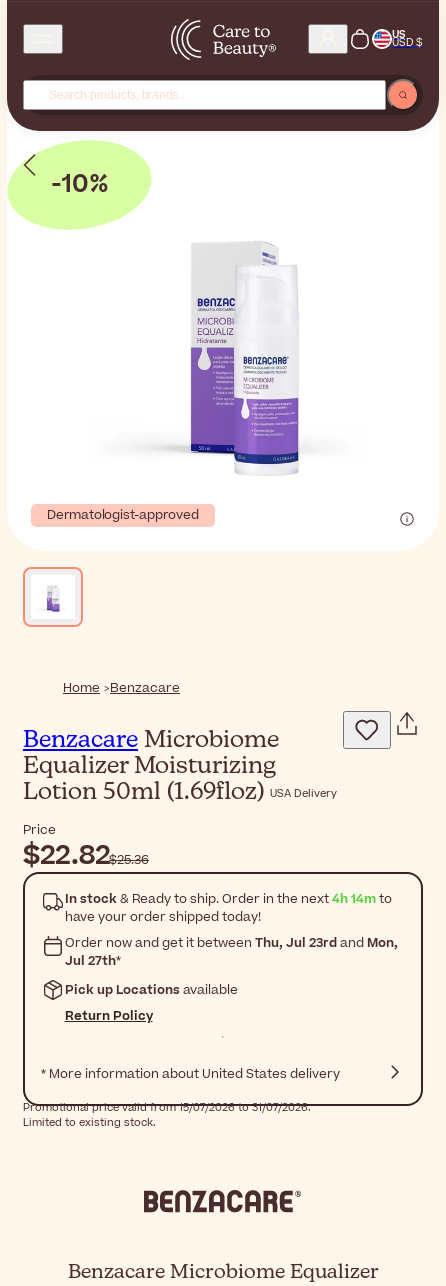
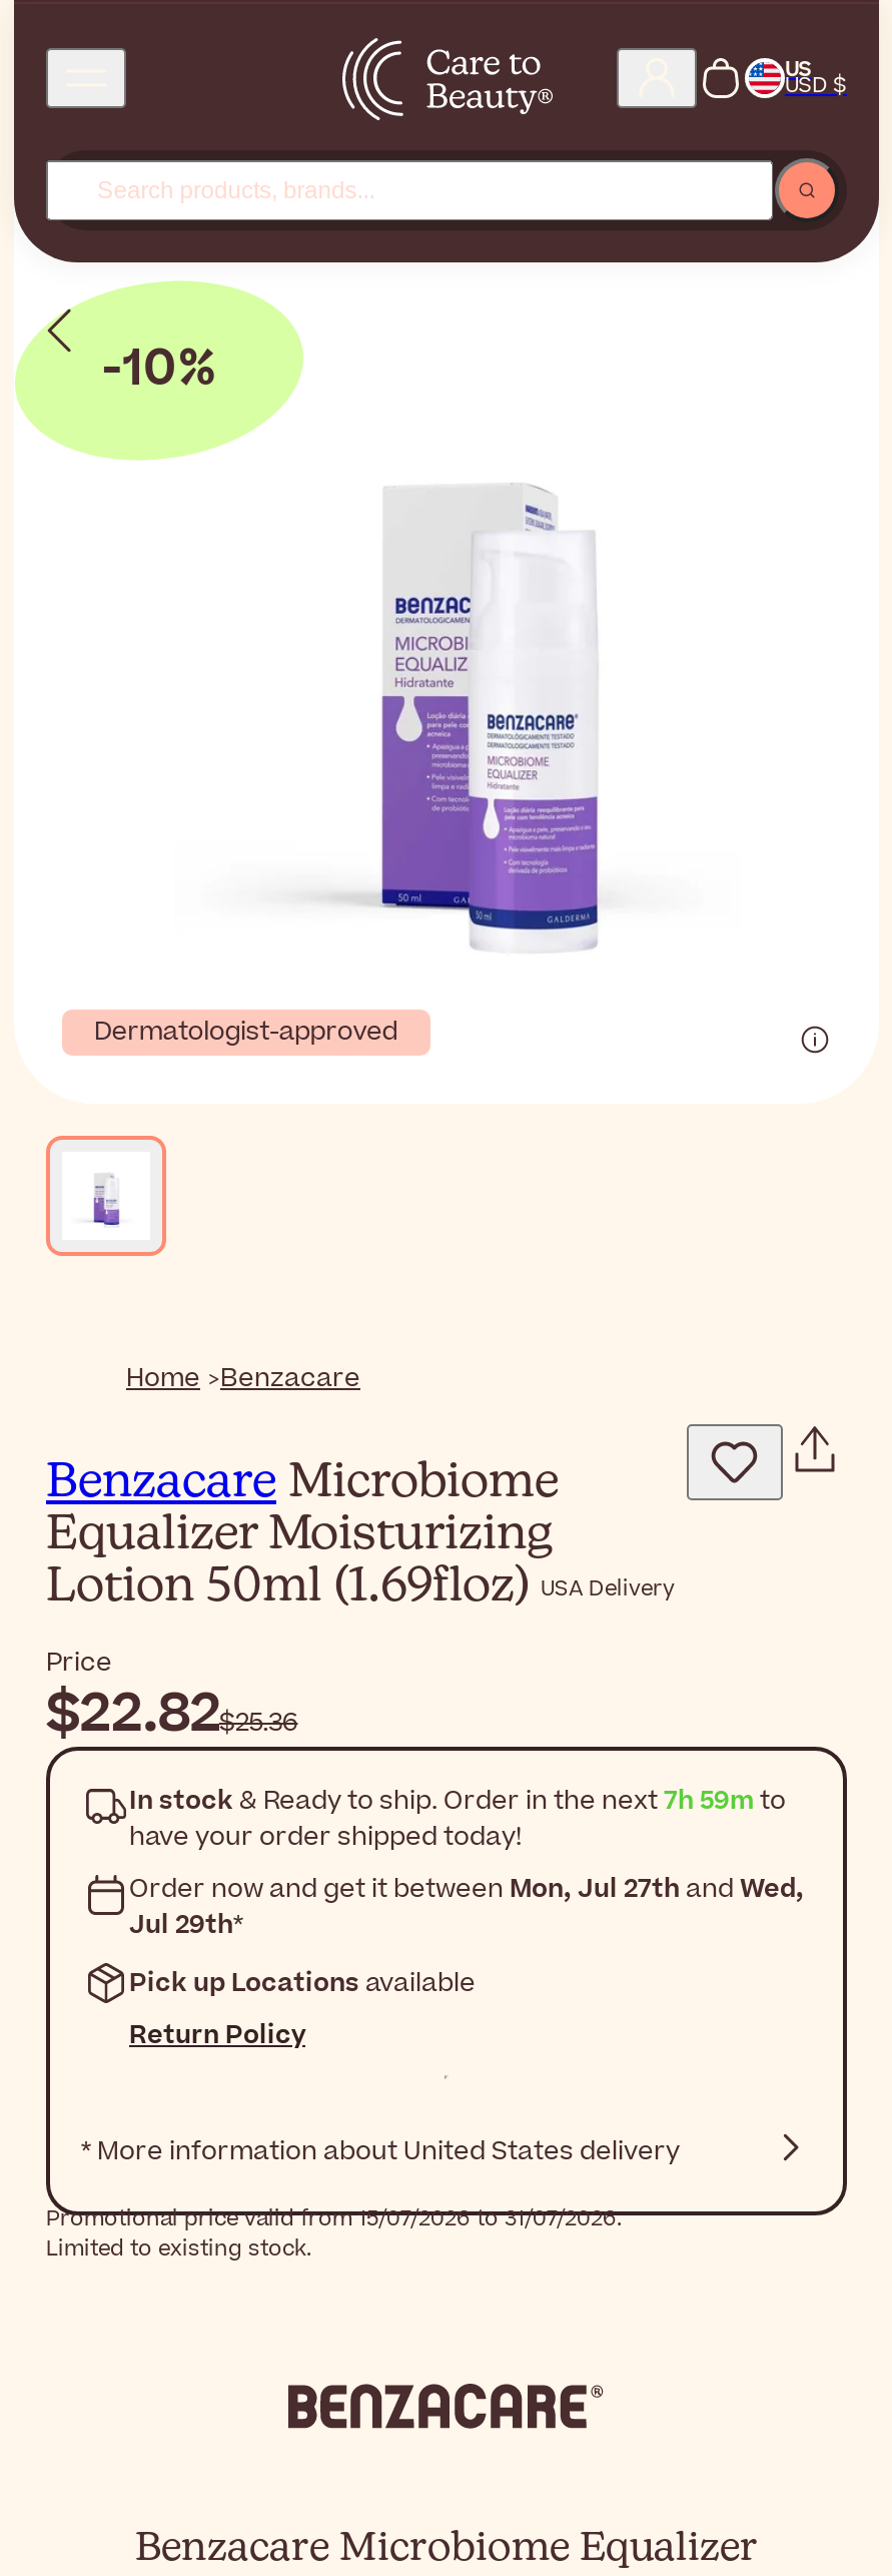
[64,890,391,908] In stock & Ready to ship. Order in the next 4h 14m to -> [129,1782,786,1818] In stock & Ready to ship. Order in the next 7h 59m to
[64,934,397,952] Order now and get it between Thu, Jul 23rd and Mon, -> [129,1870,804,1906] Order now and get it between Mon, Jul 27th and Wed,
[64,952,120,970] Jul 27th* -> [129,1906,243,1942] Jul 29th*

